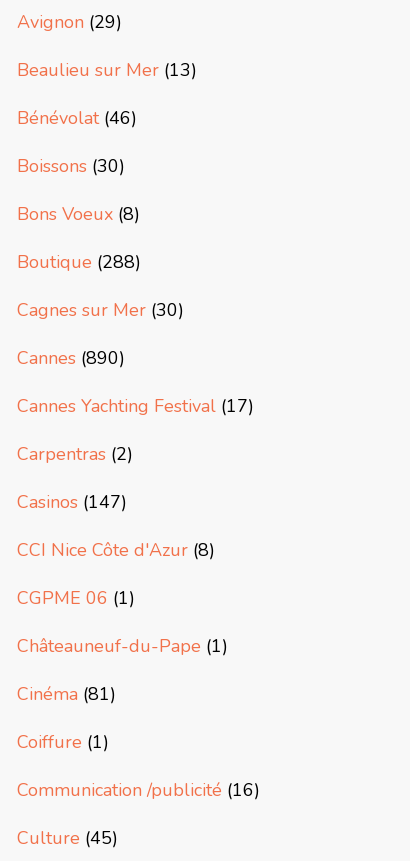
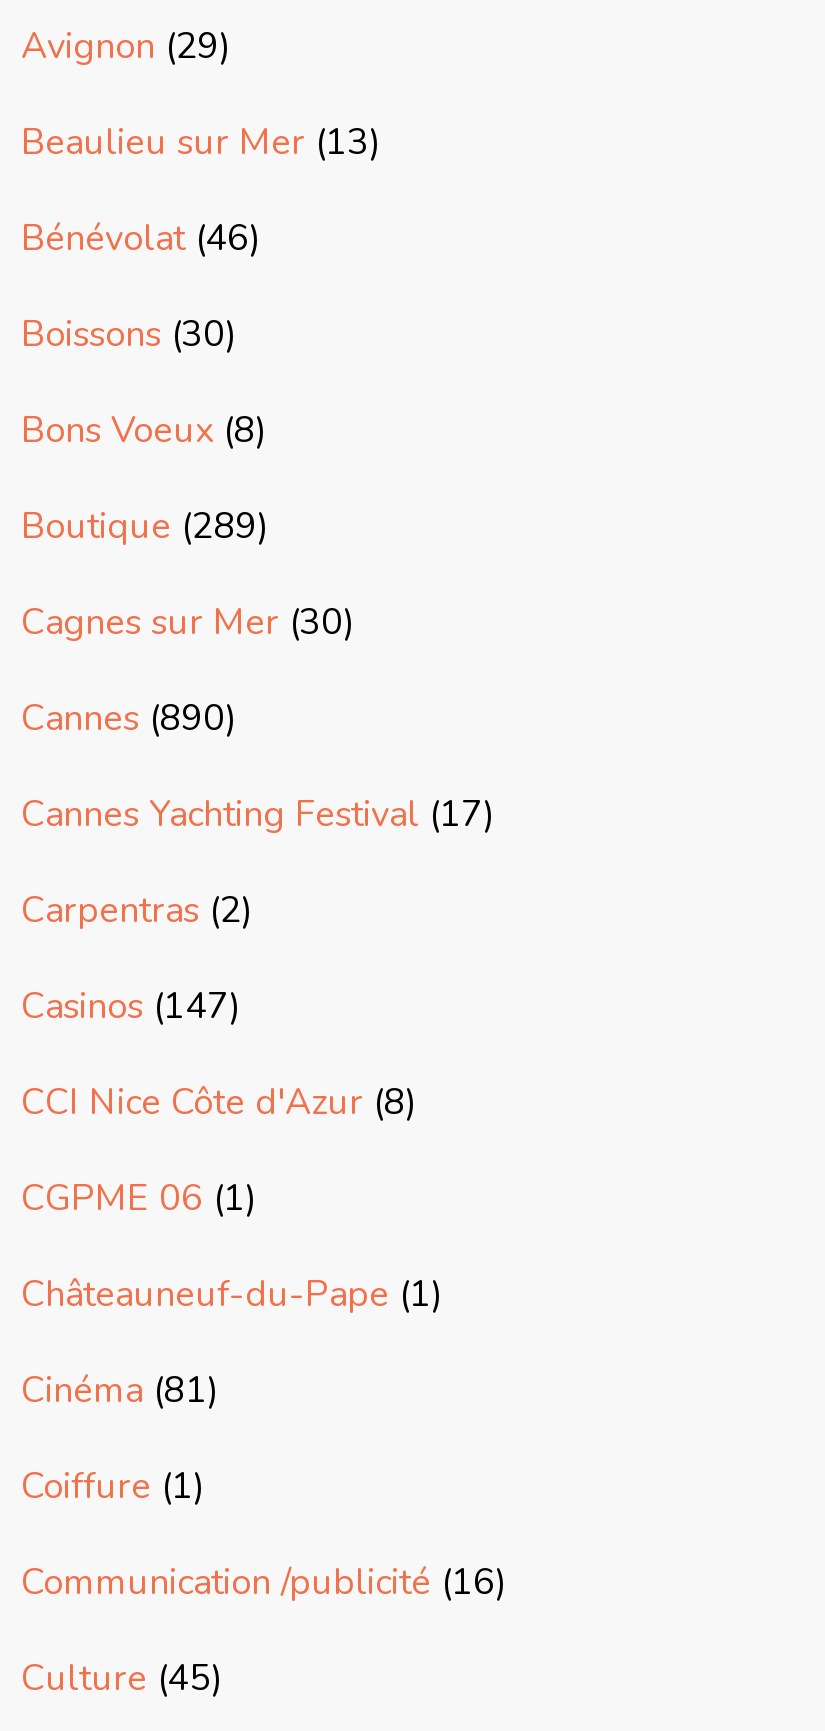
[17,250,141,274] Boutique (288) -> [21,502,269,550] Boutique (289)

